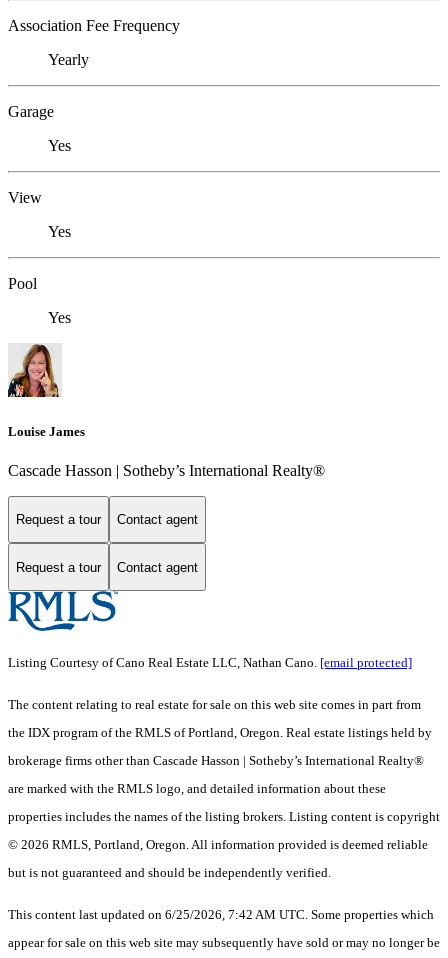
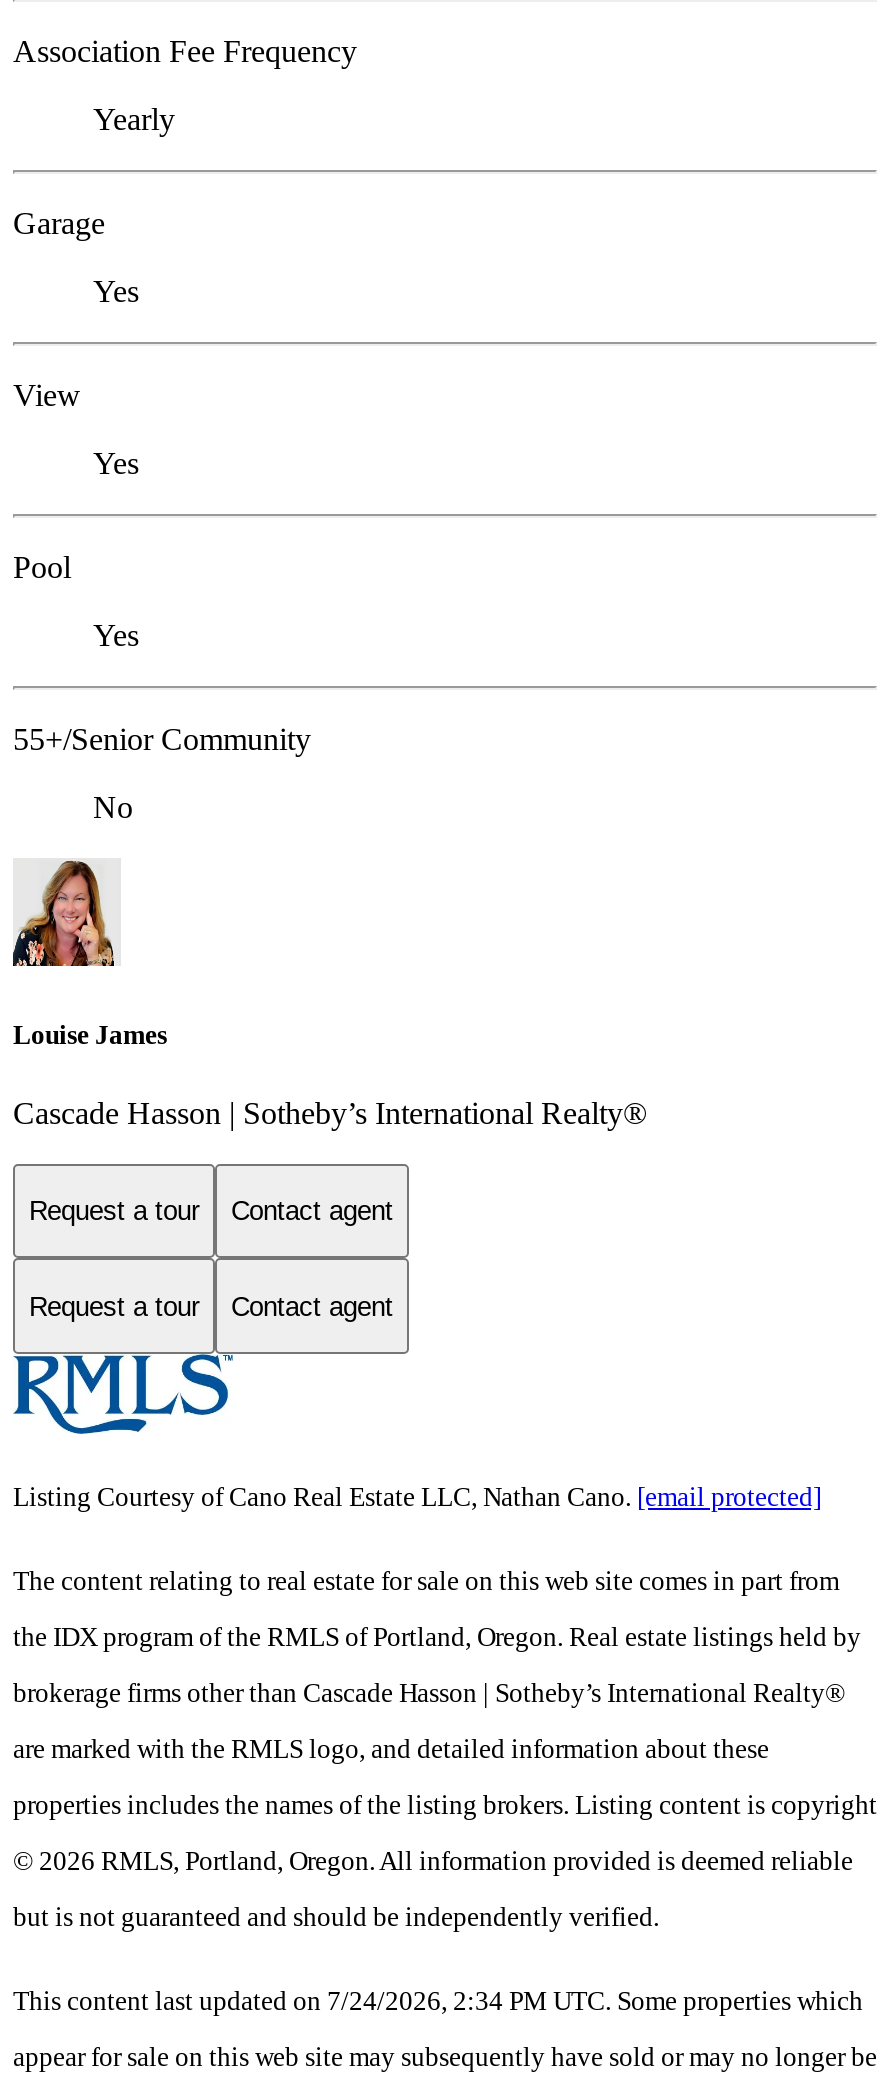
none -> [13,723,311,825] 55+/Senior Community | No
[8,907,434,922] This content last updated on 6/25/2026, 7:42 AM UTC. Some properties which -> [13,1986,863,2016] This content last updated on 7/24/2026, 2:34 PM UTC. Some properties which

